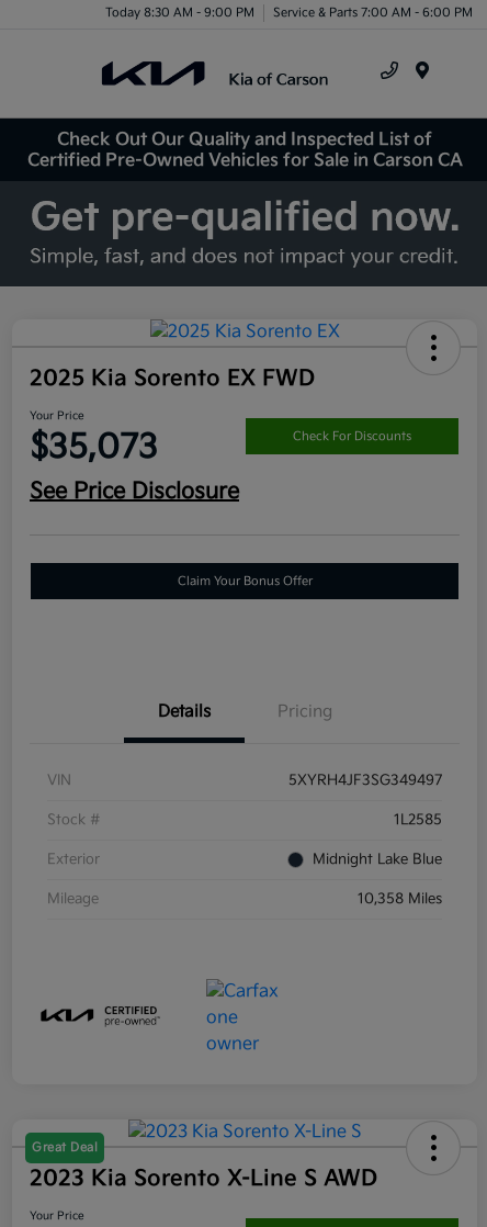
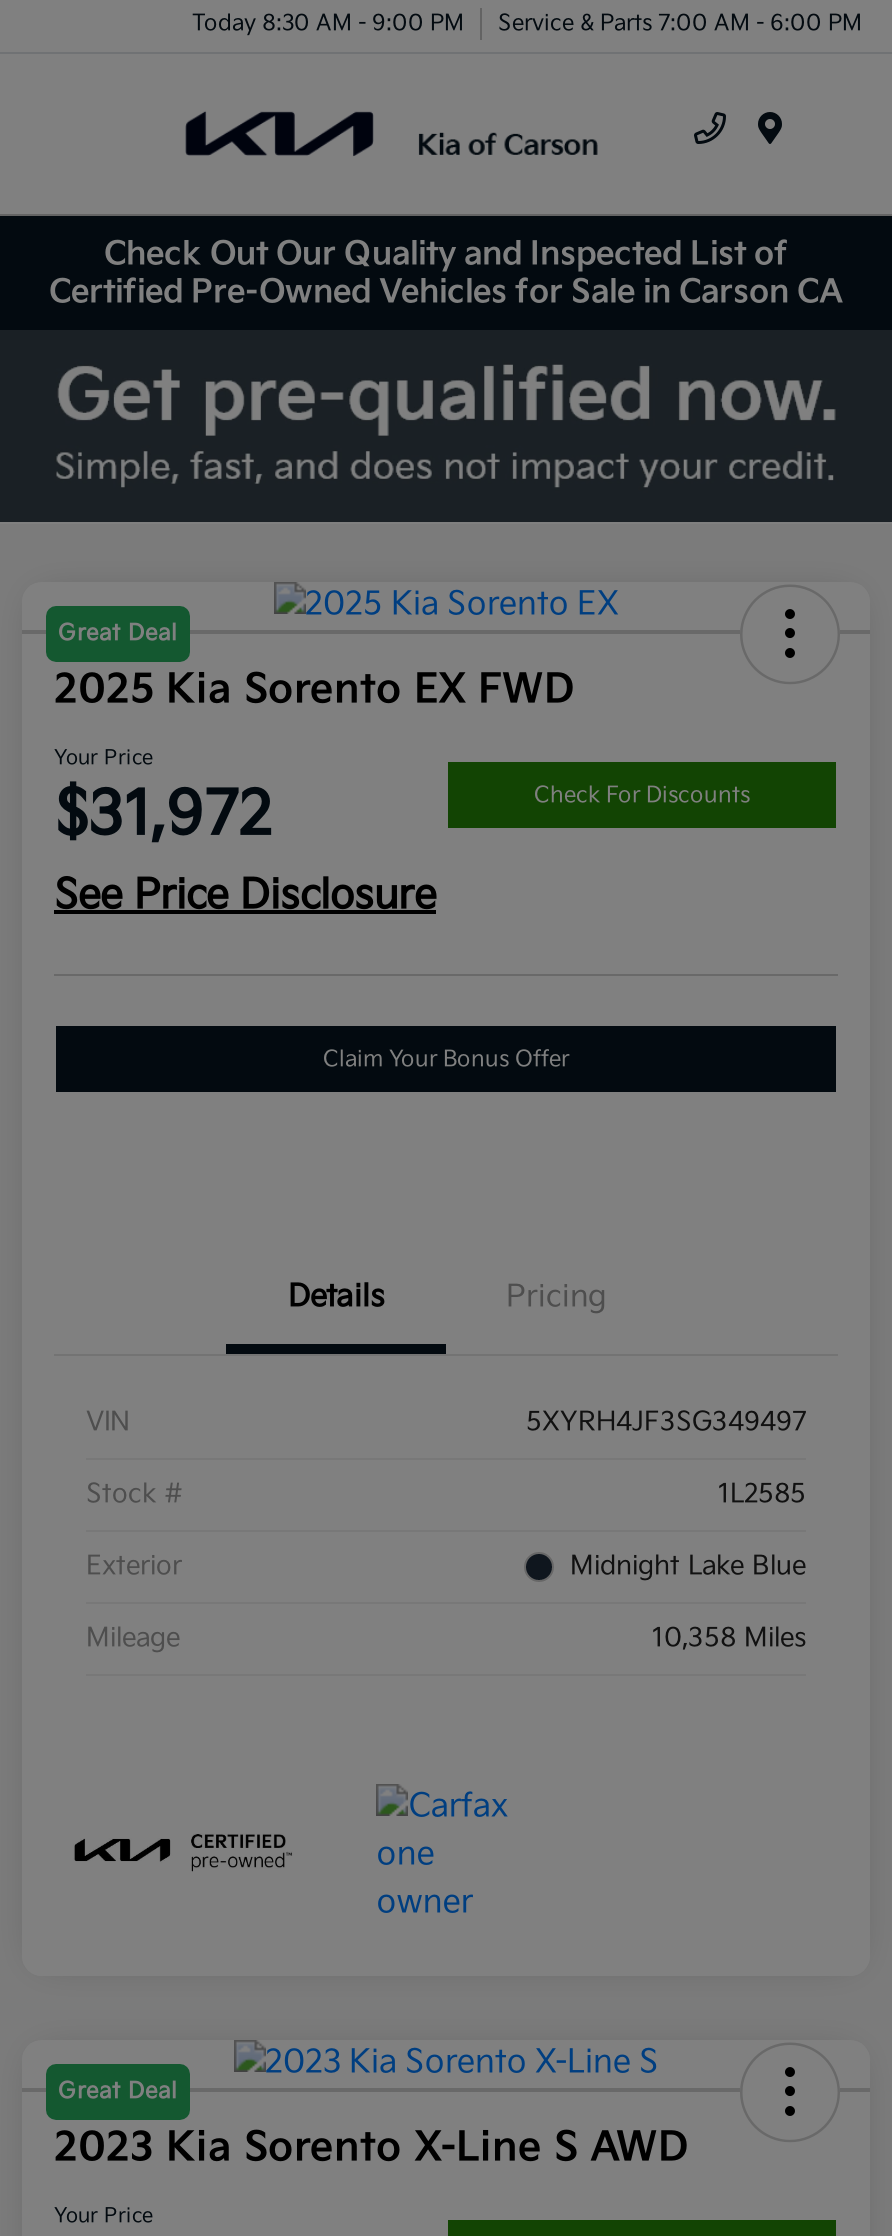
none -> [58,620,178,646] Great Deal
[30,428,158,467] $35,073 -> [54,780,272,852] $31,972

